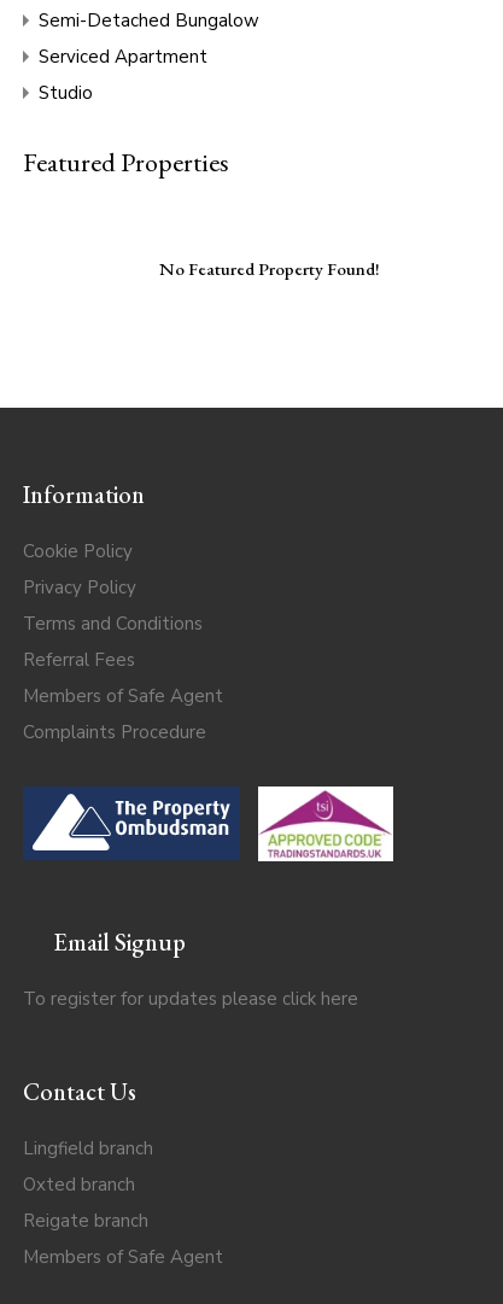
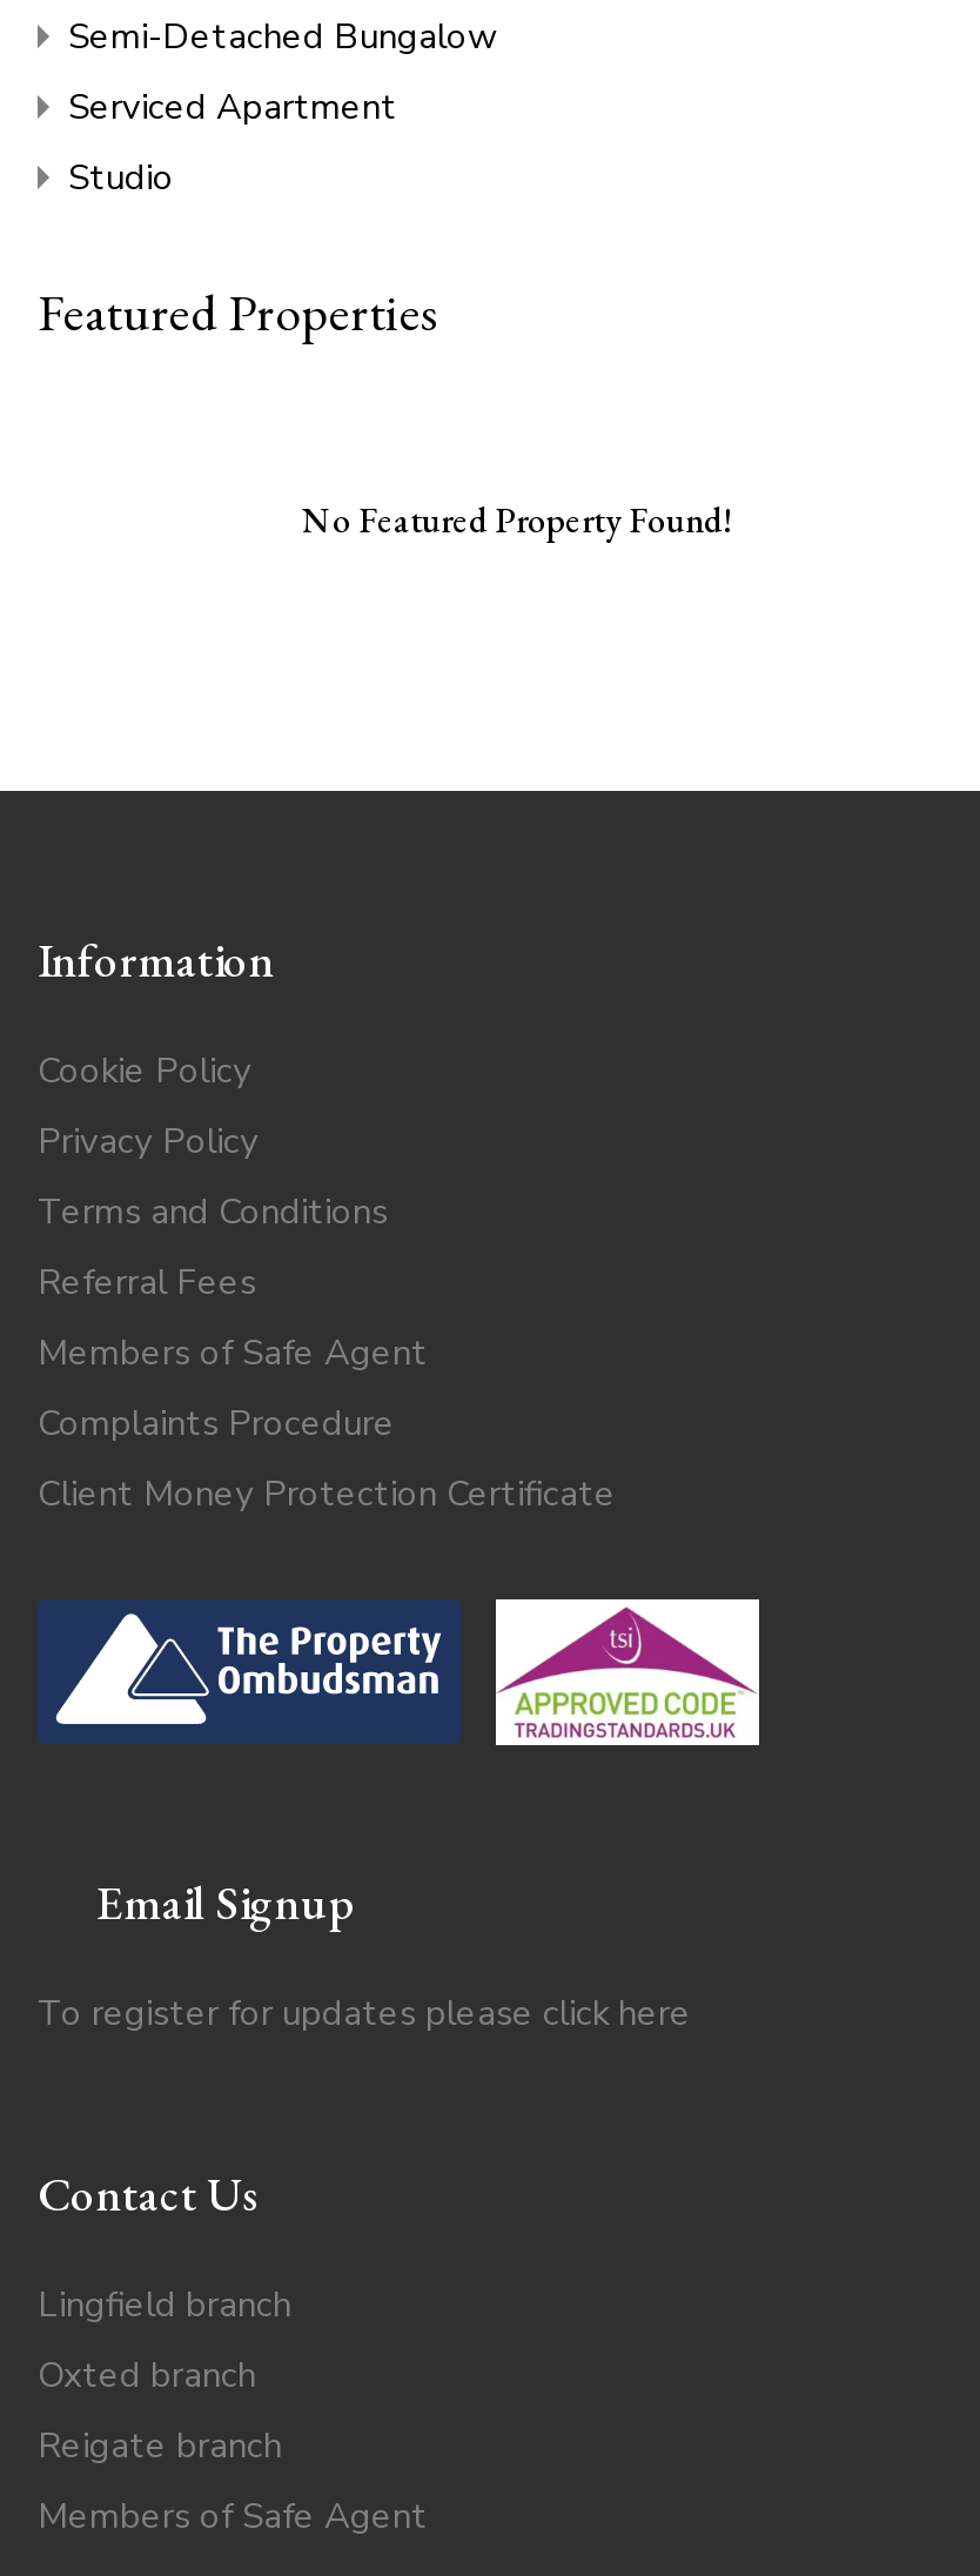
none -> [38,1469,616,1516] Client Money Protection Certificate

